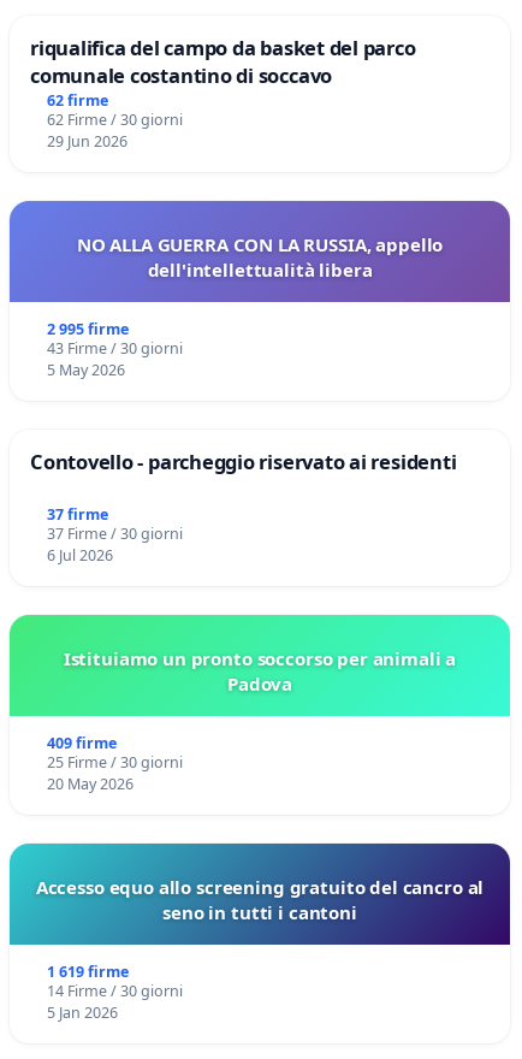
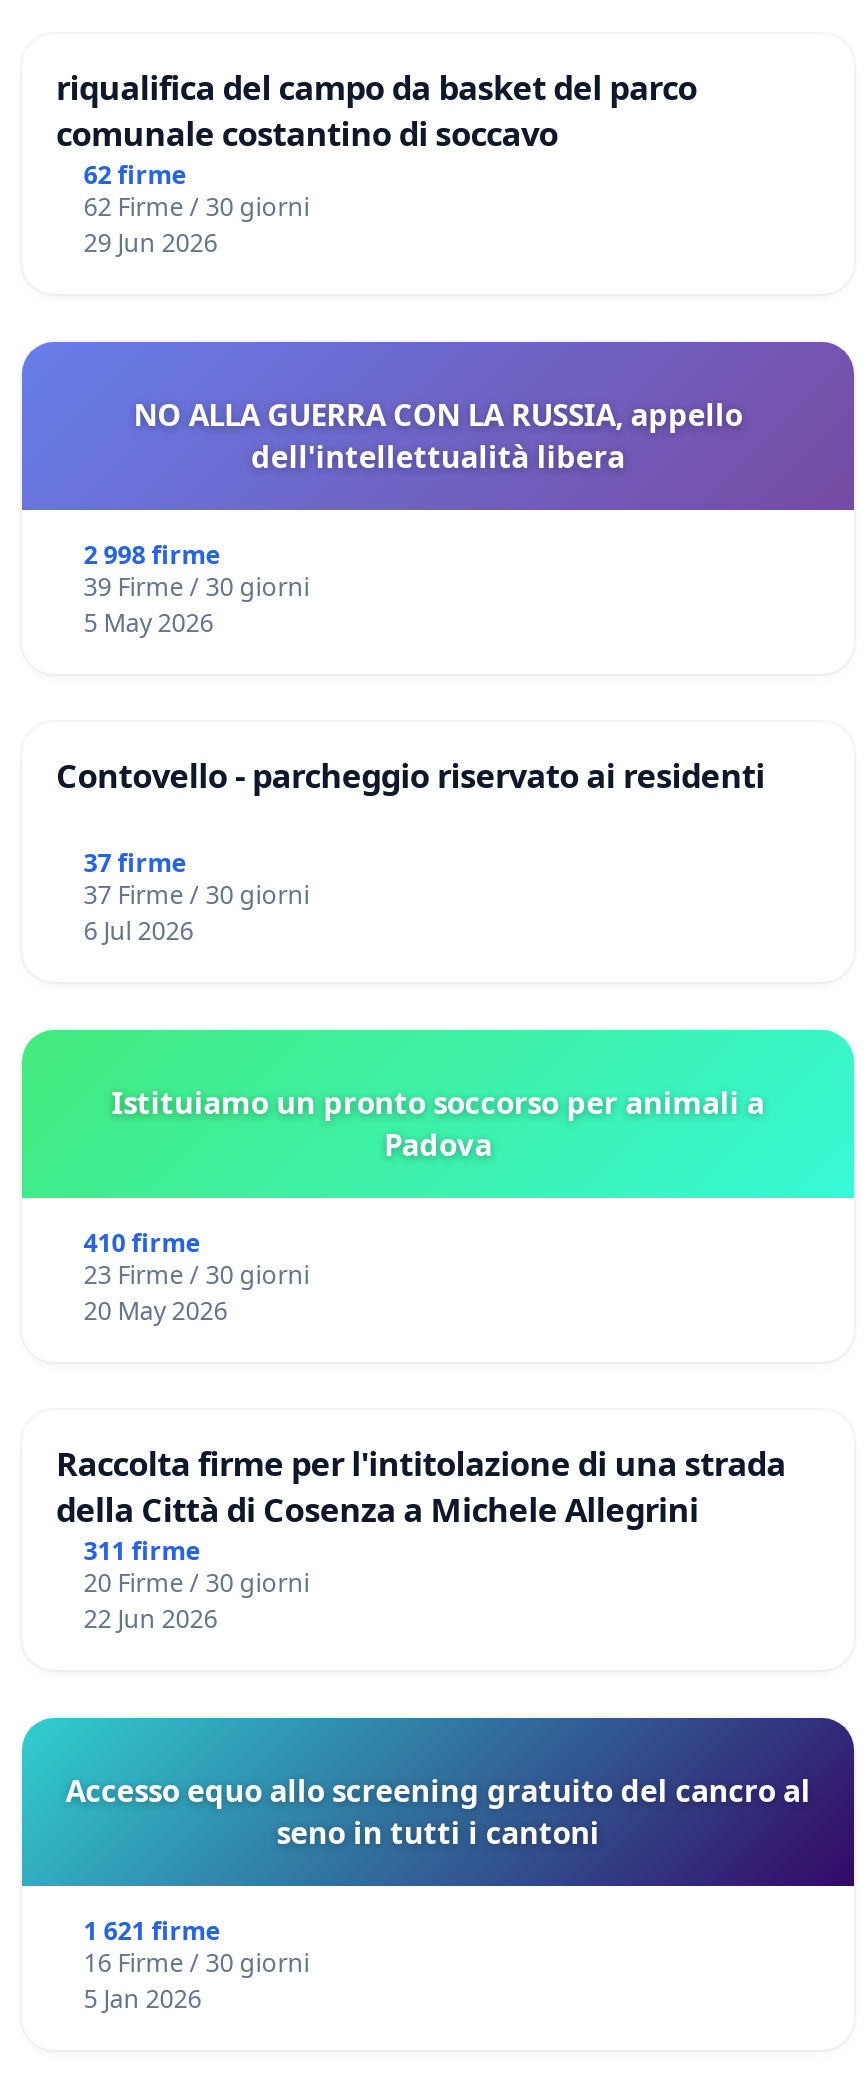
[47,319,128,339] 2 995 firme -> [84,538,220,572] 2 998 firme
[47,338,183,358] 43 Firme / 30 giorni -> [84,570,310,604] 39 Firme / 30 giorni
[47,732,116,753] 409 firme -> [84,1225,200,1259] 410 firme
[47,752,183,772] 25 Firme / 30 giorni -> [84,1257,310,1291] 23 Firme / 30 giorni
none -> [56,1439,786,1635] Raccolta firme per l'intitolazione di una strada | della Città di Cosenza a Michele Allegrini | 311 firme | 20 Firme / 30 giorni | 22 Jun 2026
[47,961,128,982] 1 619 firme -> [84,1913,220,1947] 1 621 firme
[47,980,183,1001] 14 Firme / 30 giorni -> [84,1945,310,1979] 16 Firme / 30 giorni

